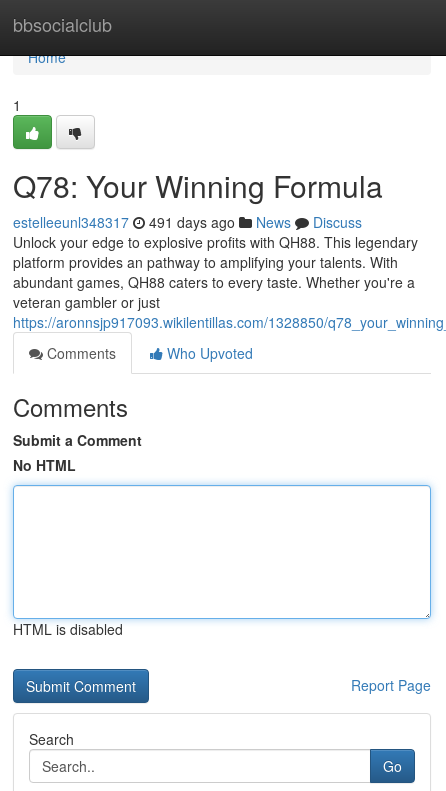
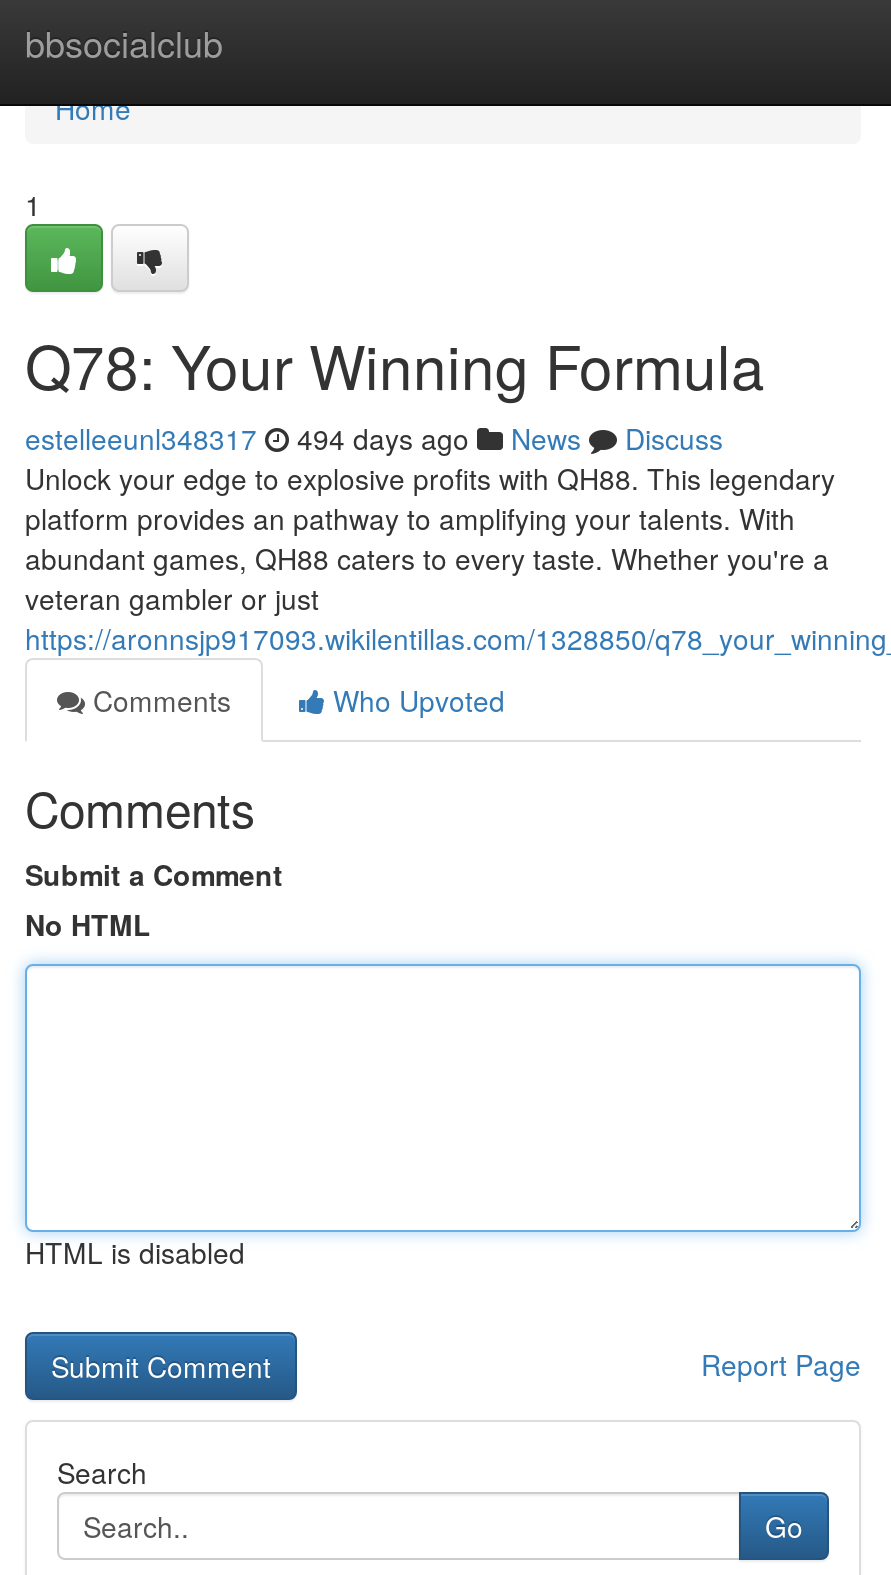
[13,212,362,232] estelleeunl348317 491 days ago News Discuss -> [25,418,723,458] estelleeunl348317 494 days ago News Discuss

